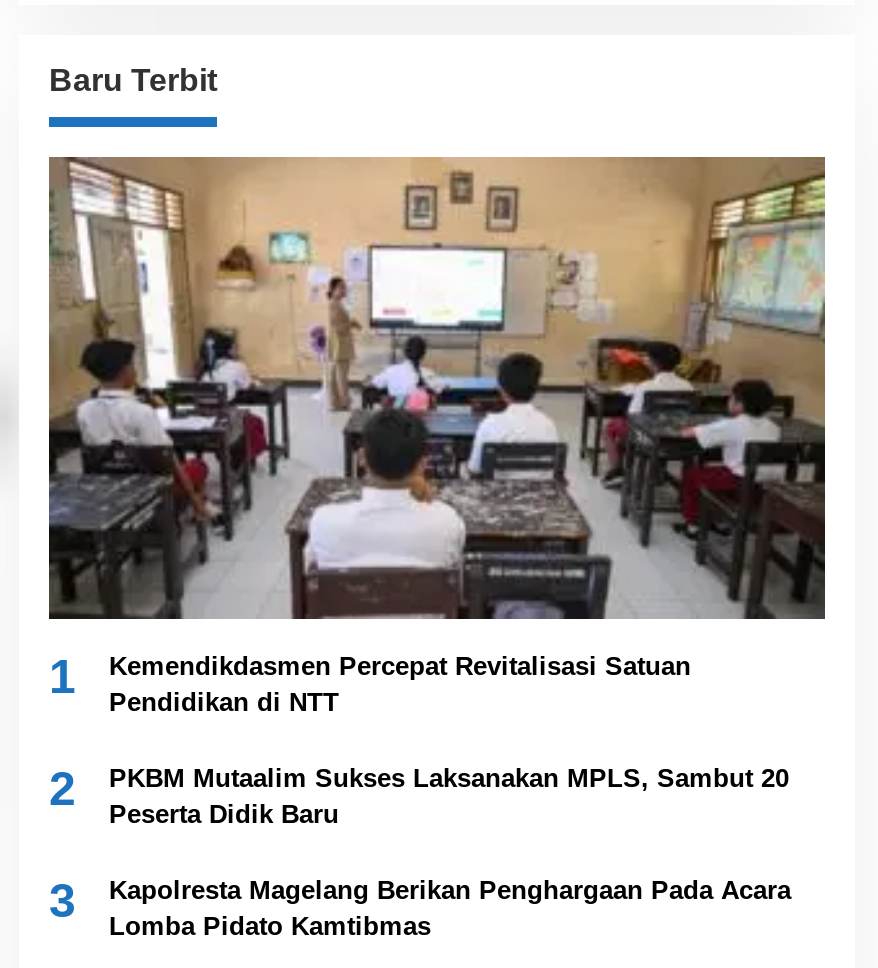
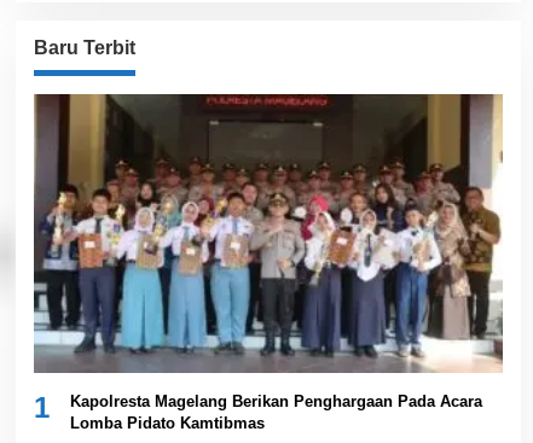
[47,155,827,621] [image] -> [34,93,503,373] [image]
[49,650,789,926] Kemendikdasmen Percepat Revitalisasi Satuan | Pendidikan di NTT | 2 | PKBM Mutaalim Sukses Laksanakan MPLS, Sambut 20 | Peserta Didik Baru | 3 -> none

